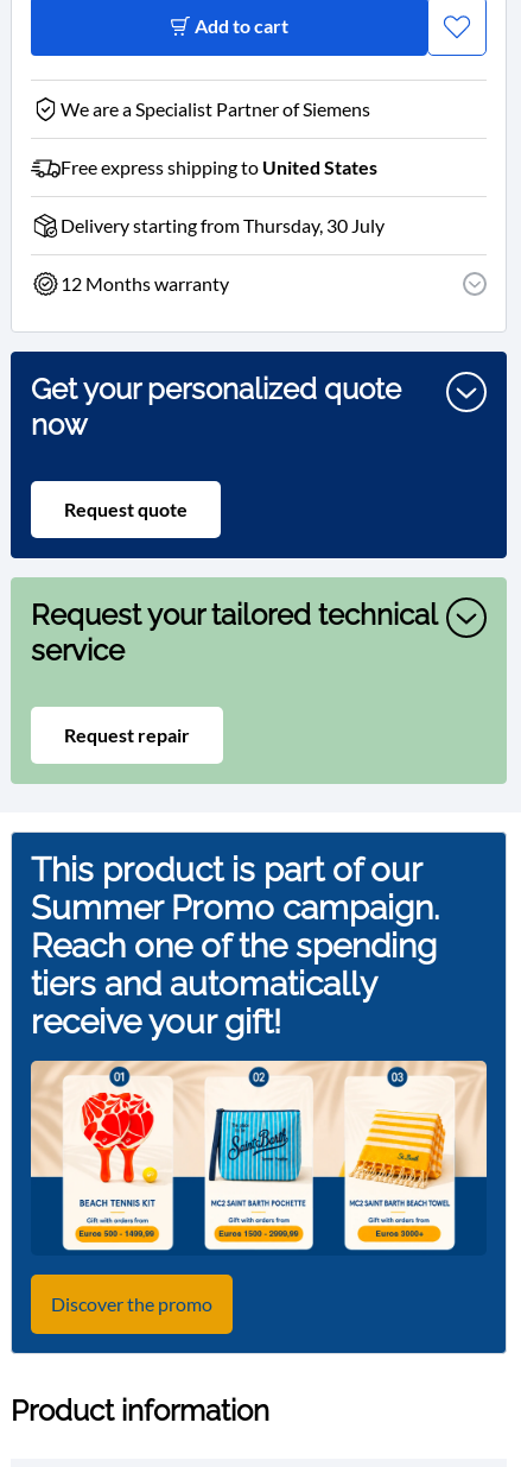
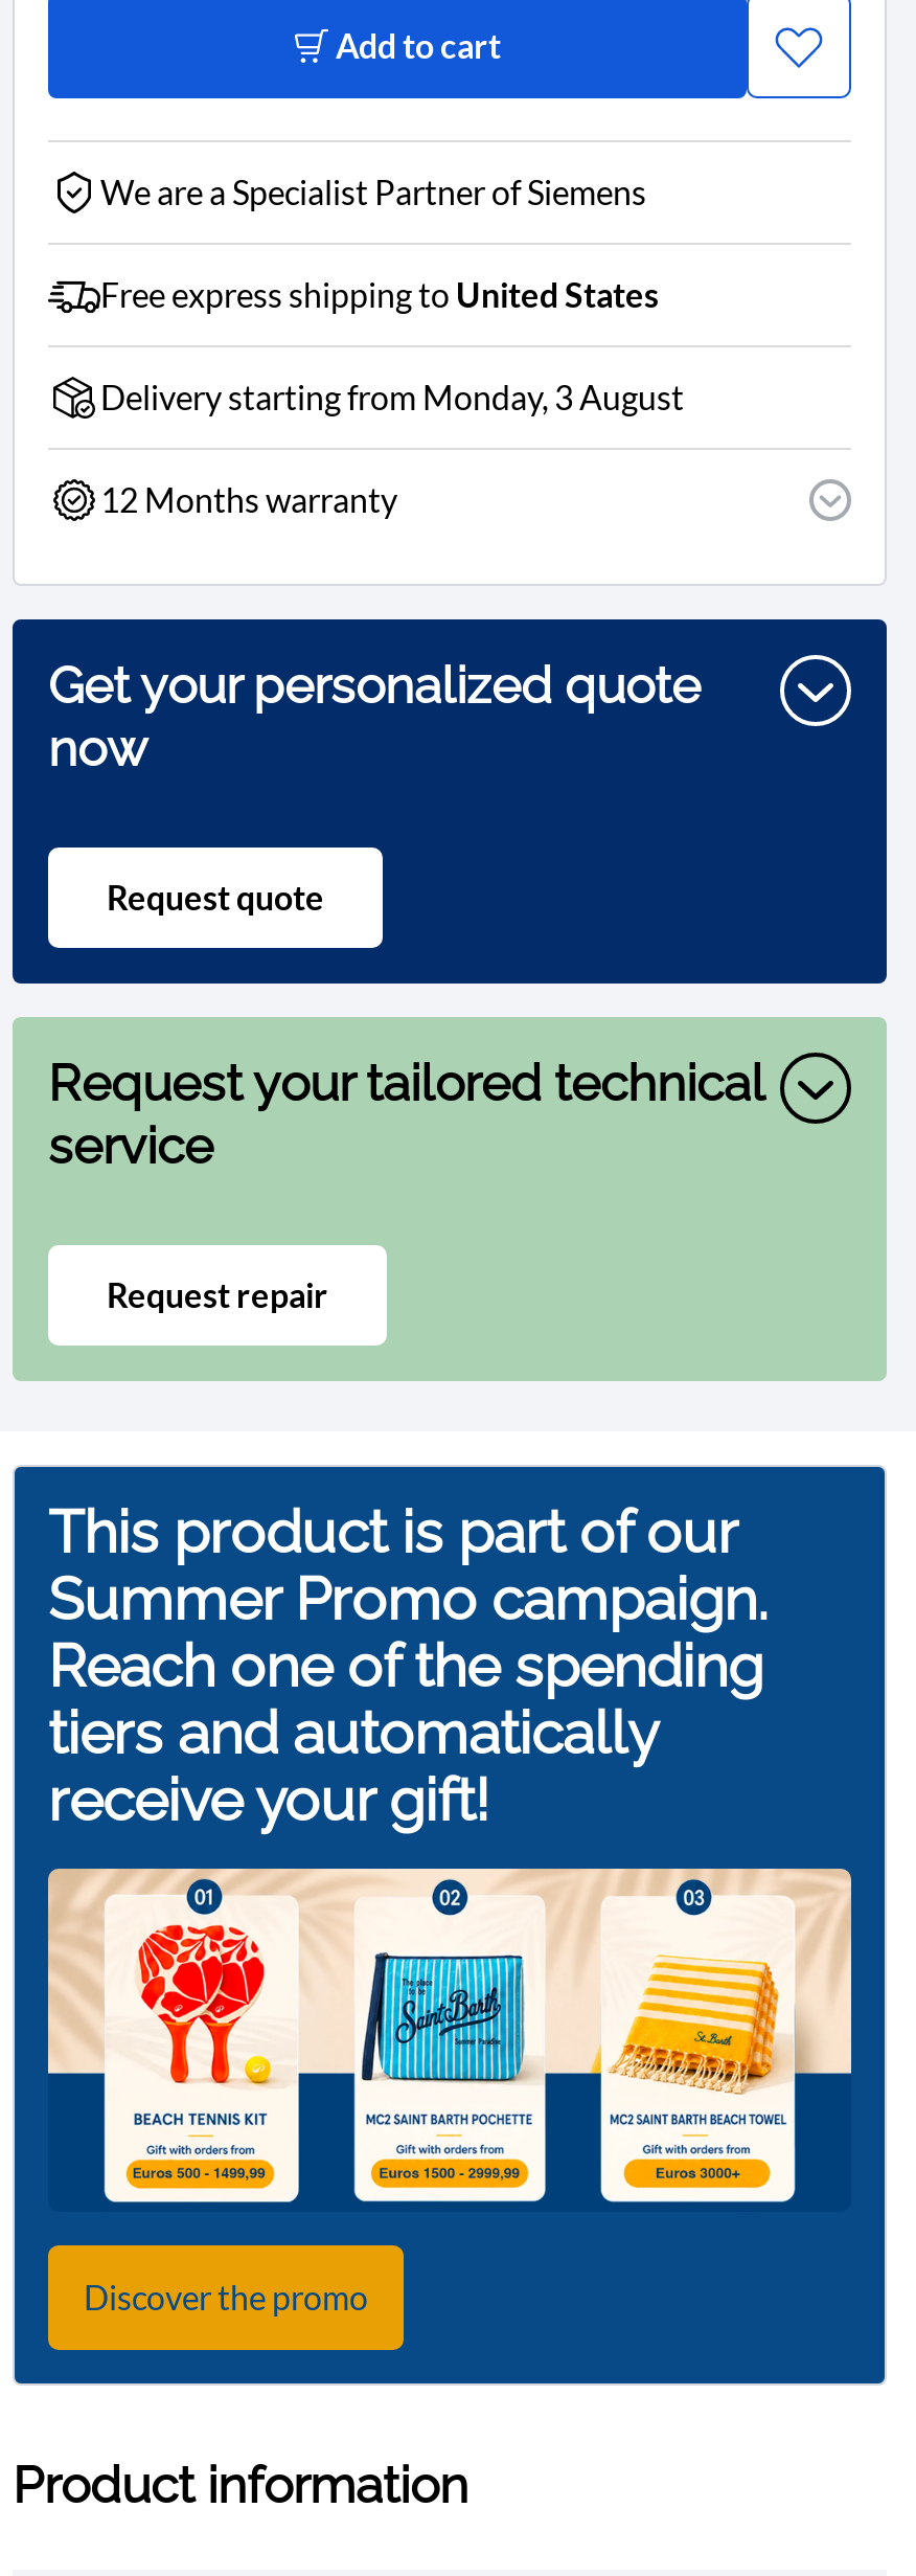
[61,214,385,236] Delivery starting from Thursday, 30 July -> [100,377,684,416] Delivery starting from Monday, 3 August

